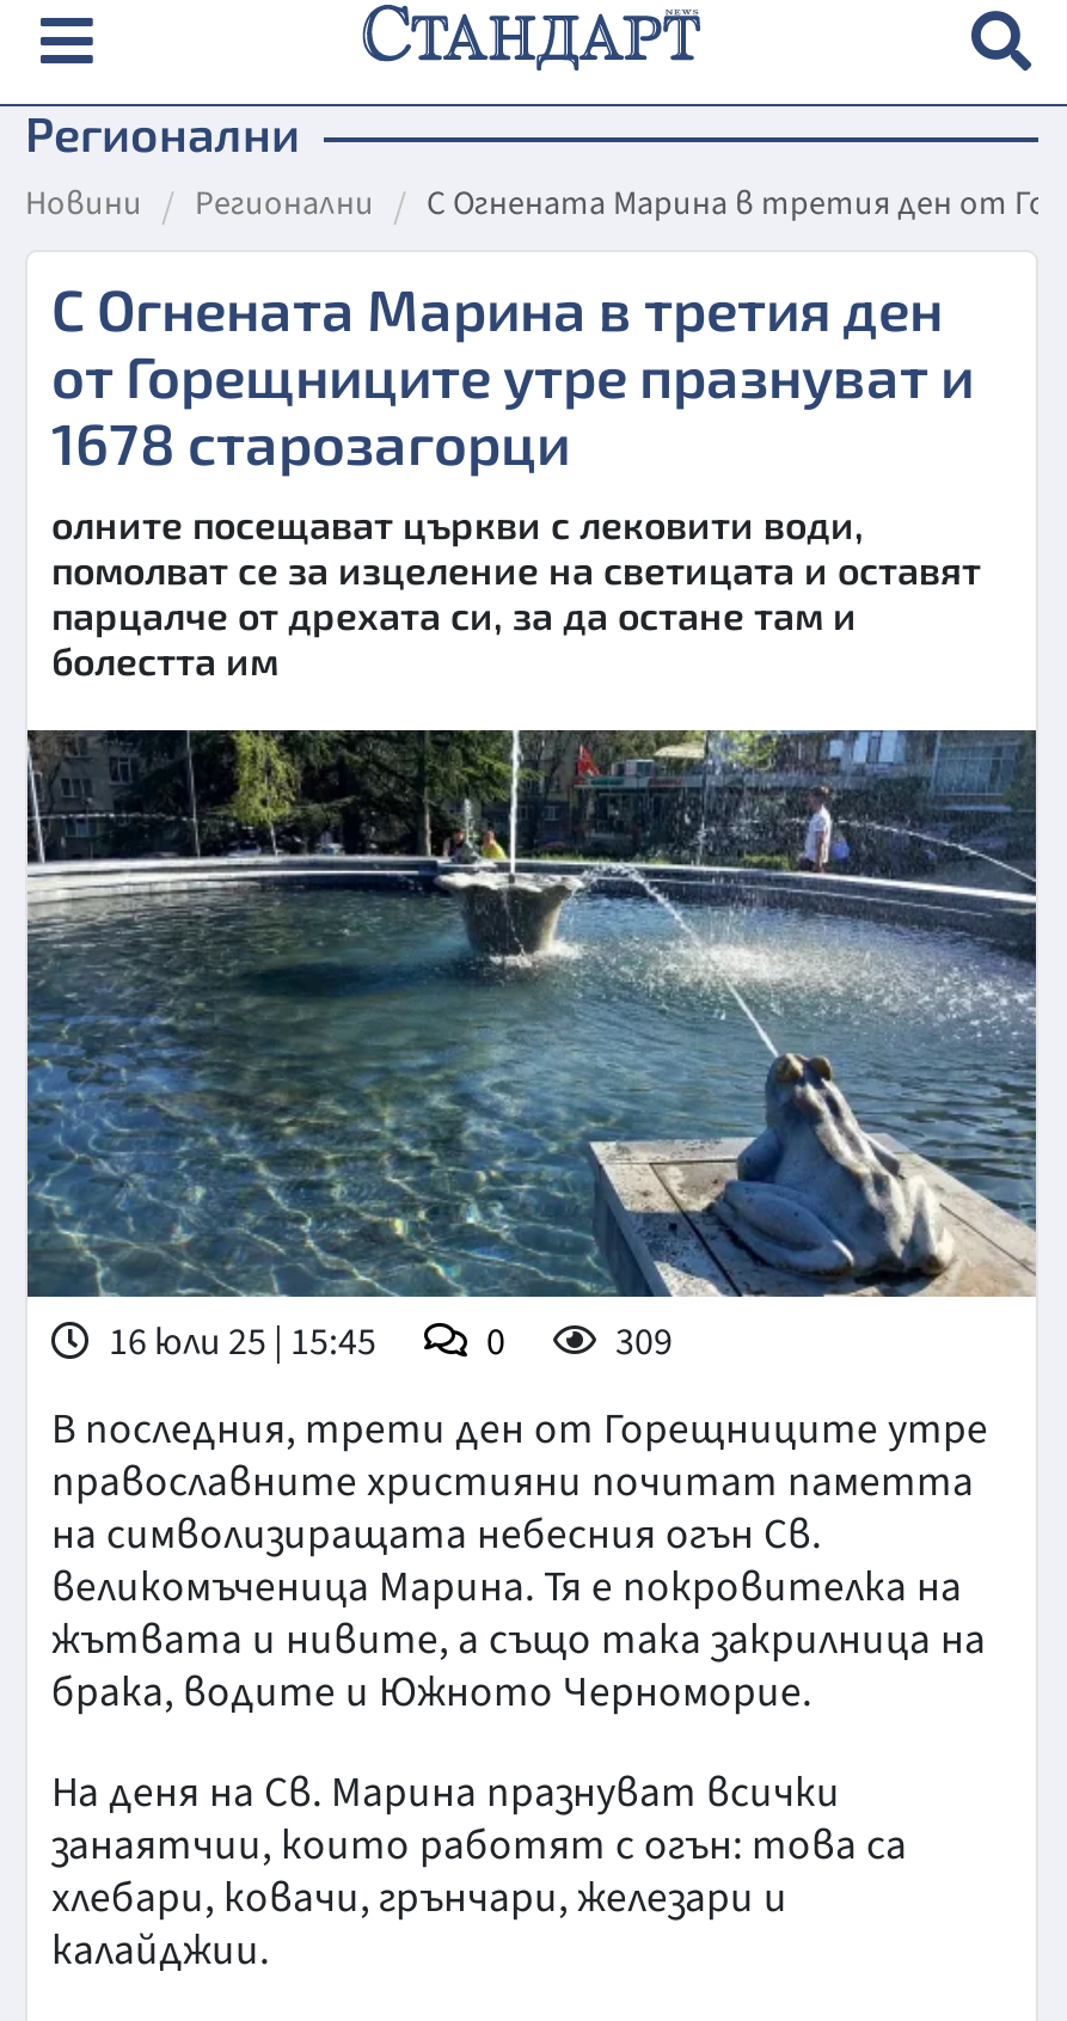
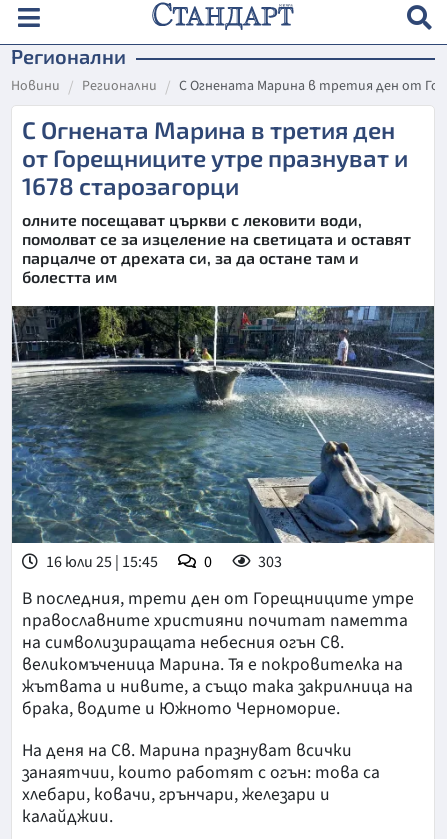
[608,1317,673,1369] 309 -> [255,551,282,573] 303

